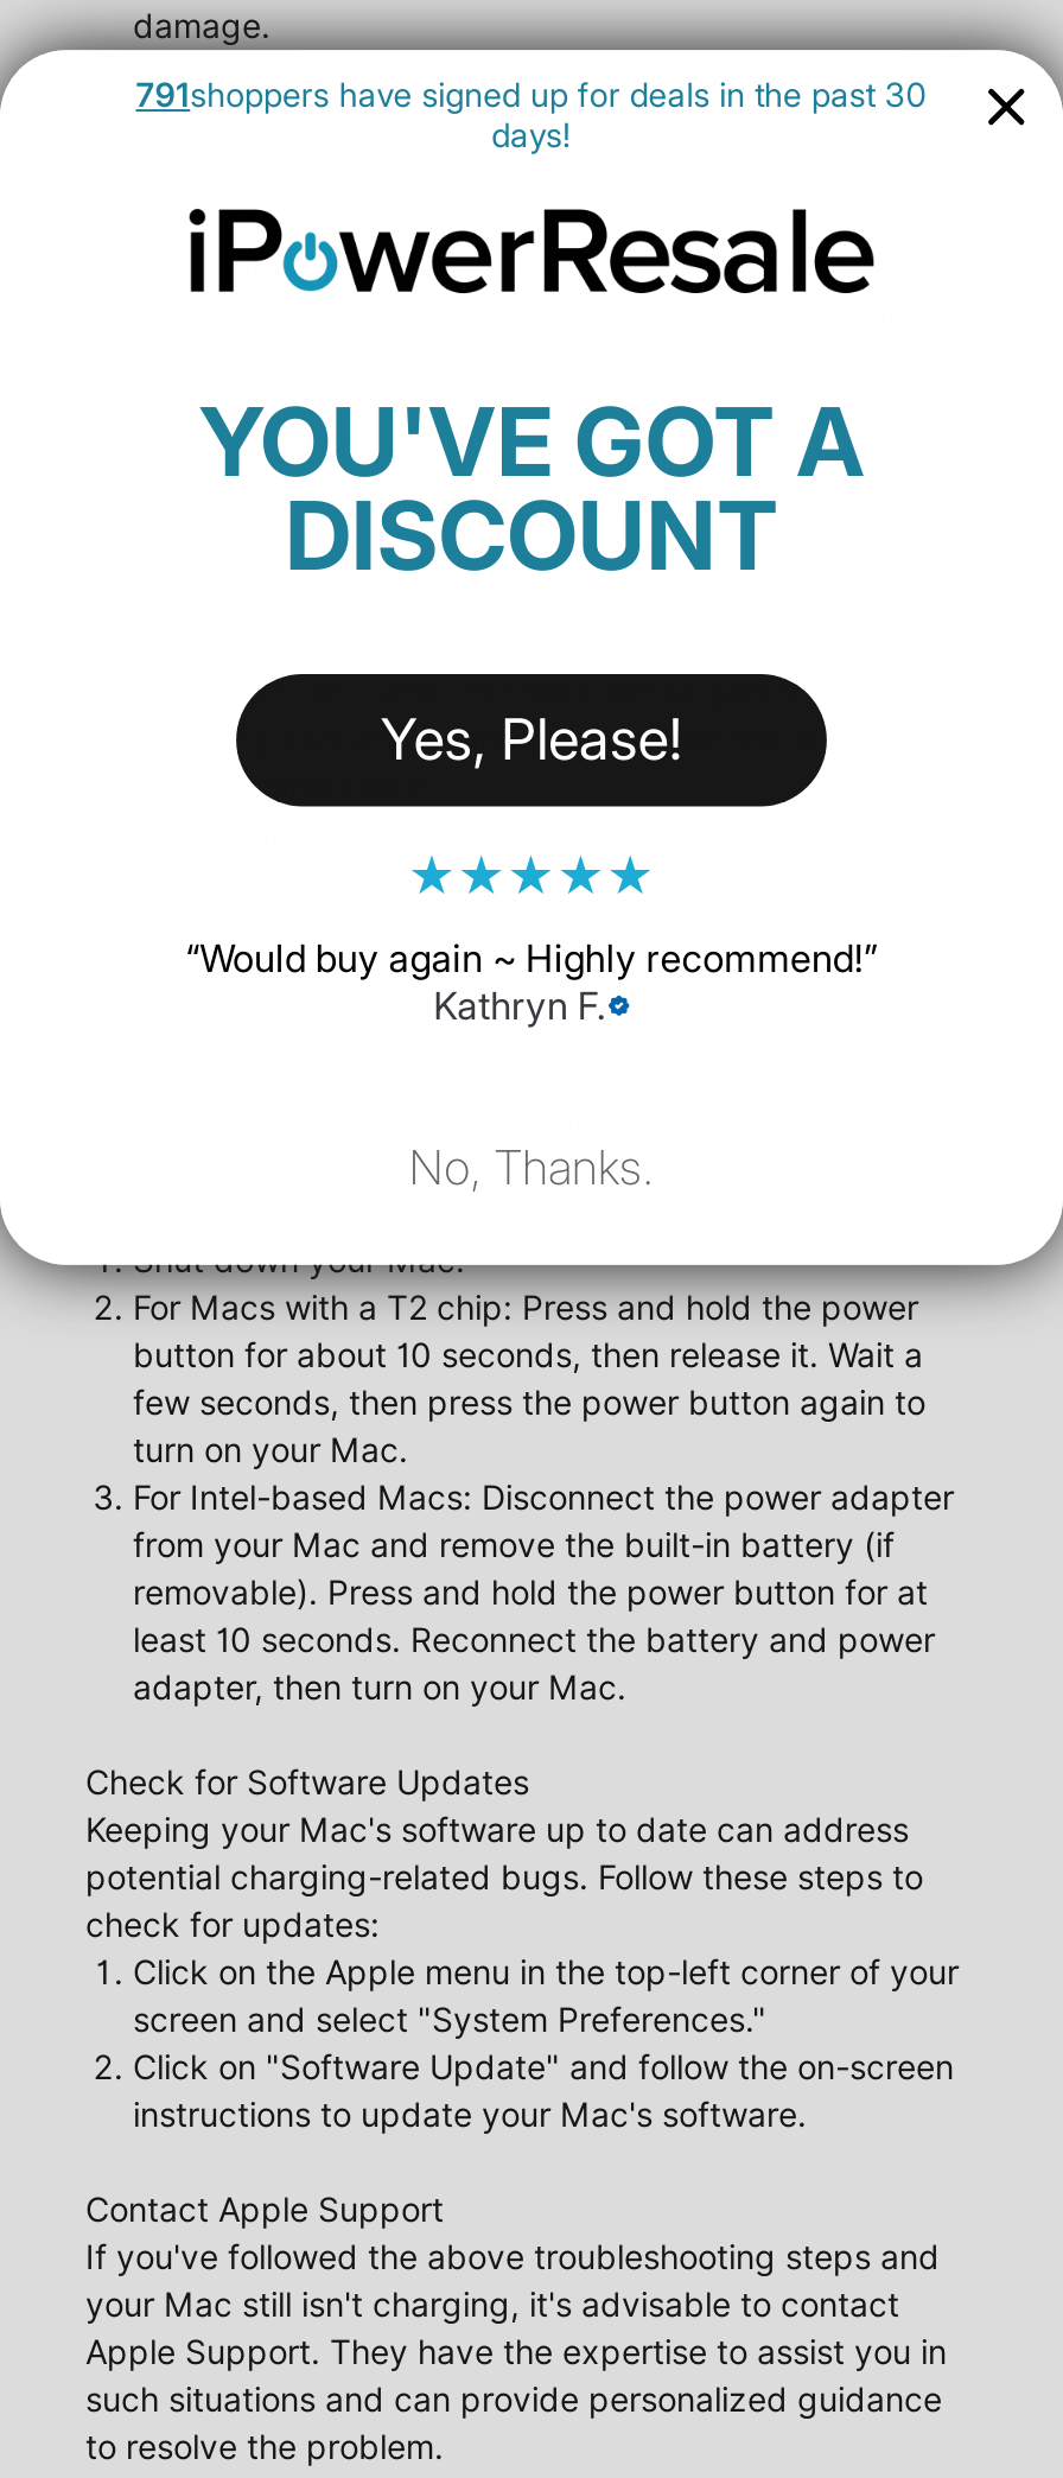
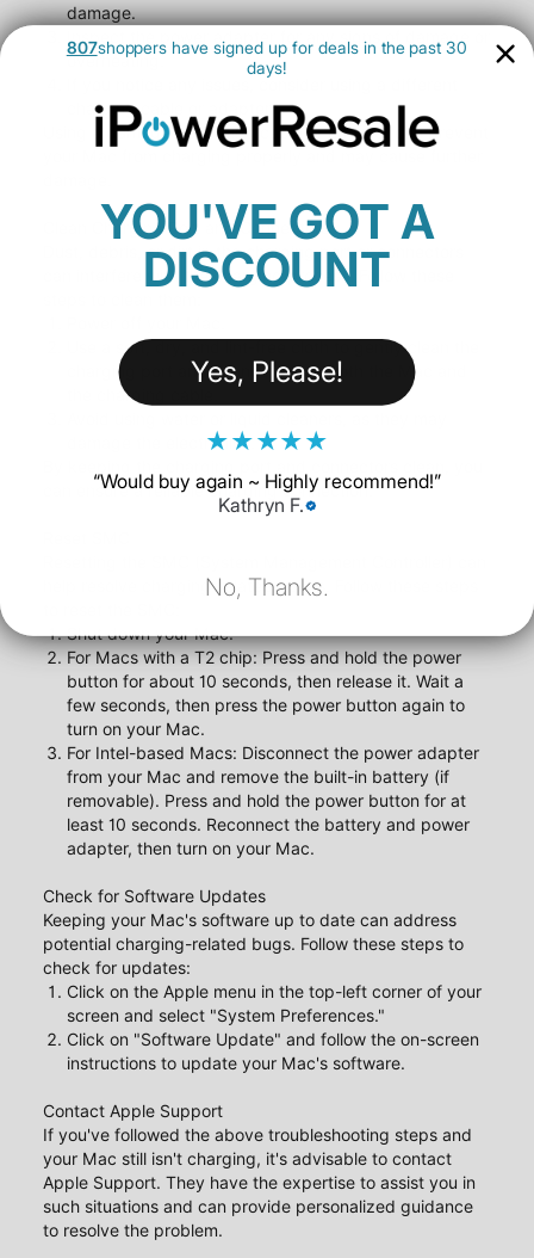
[136,74,927,114] 791shoppers have signed up for deals in the past 30 -> [67,37,467,58] 807shoppers have signed up for deals in the past 30

